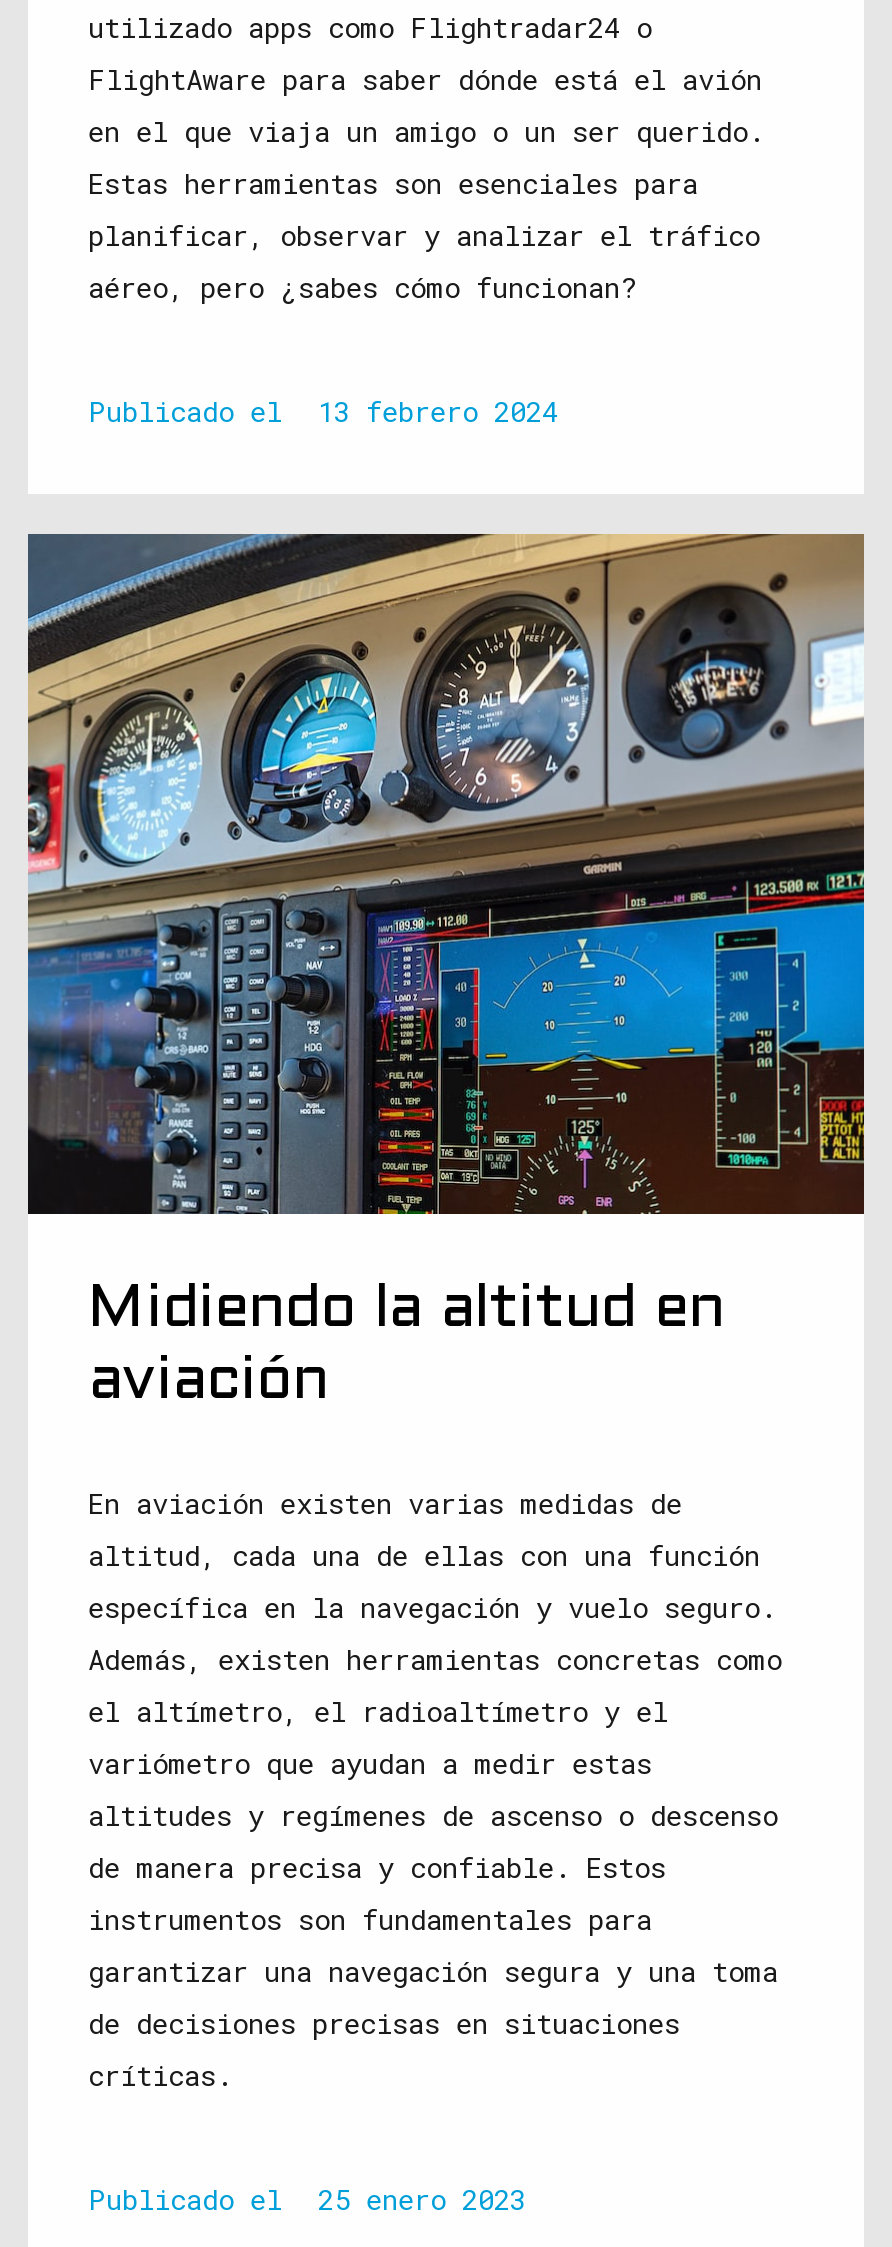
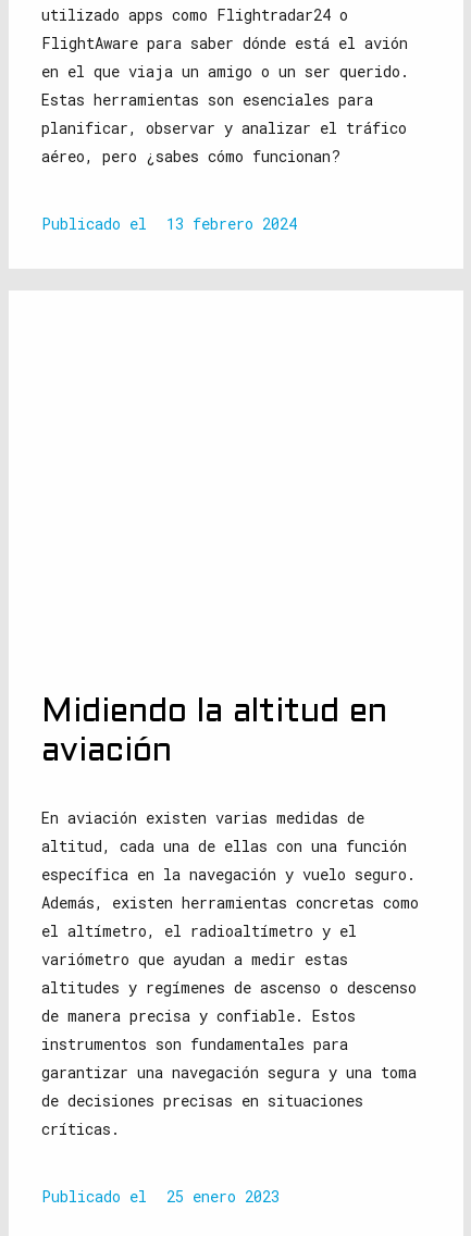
[26,532,866,1216] [image] -> none

